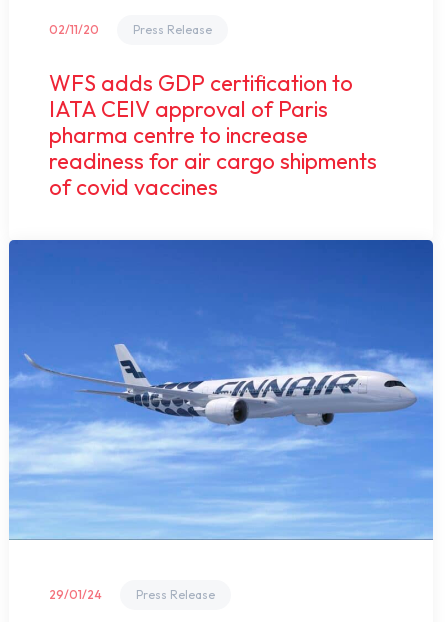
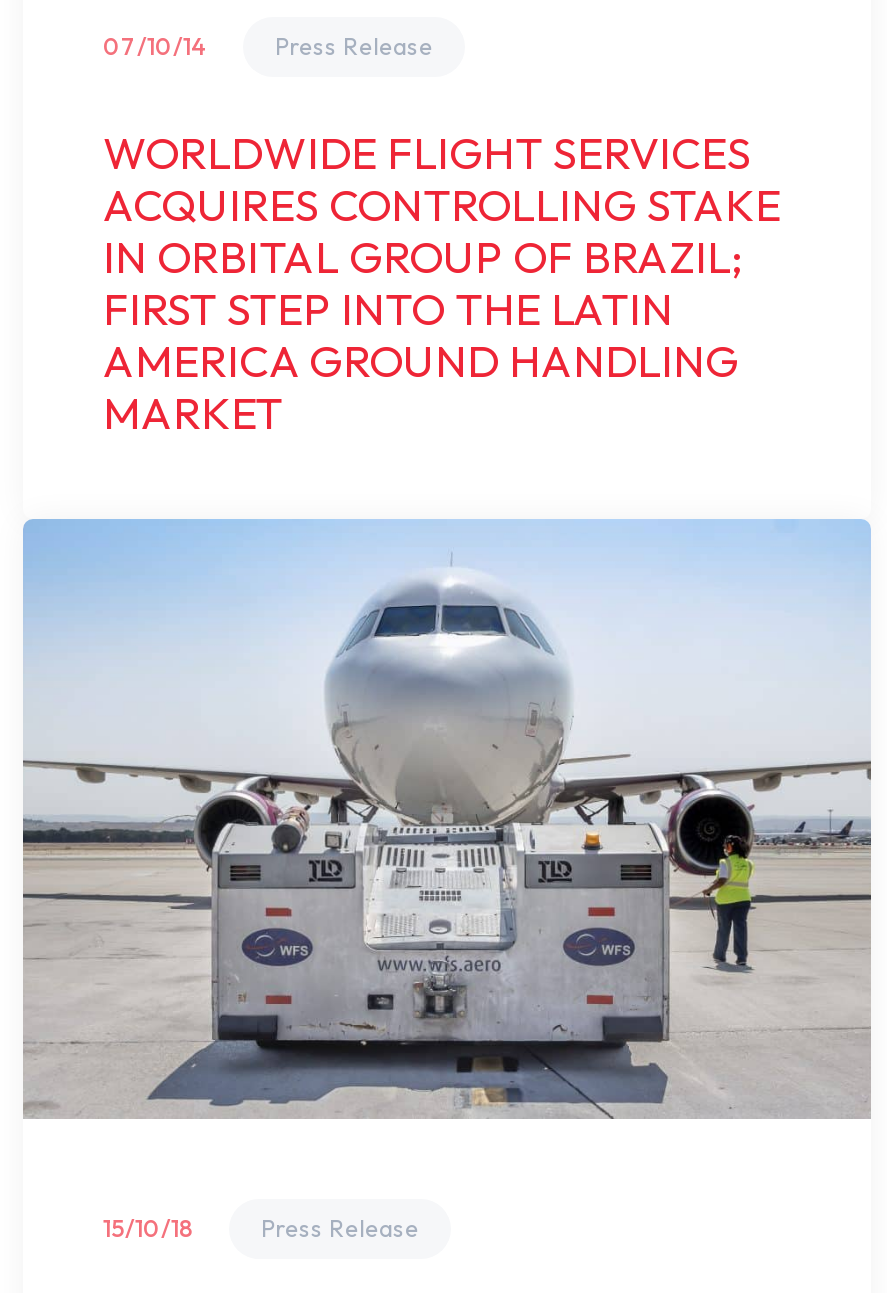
[49,22,99,37] 02/11/20 -> [103,31,207,61] 07/10/14
[49,69,377,201] WFS adds GDP certification to | IATA CEIV approval of Paris | pharma centre to increase | readiness for air cargo shipments | of covid vaccines -> [103,125,781,441] WORLDWIDE FLIGHT SERVICES | ACQUIRES CONTROLLING STAKE | IN ORBITAL GROUP OF BRAZIL; | FIRST STEP INTO THE LATIN | AMERICA GROUND HANDLING | MARKET
[9,240,434,540] [image] -> [21,521,873,1119] [image]
[49,587,102,602] 29/01/24 -> [103,1213,193,1243] 15/10/18

